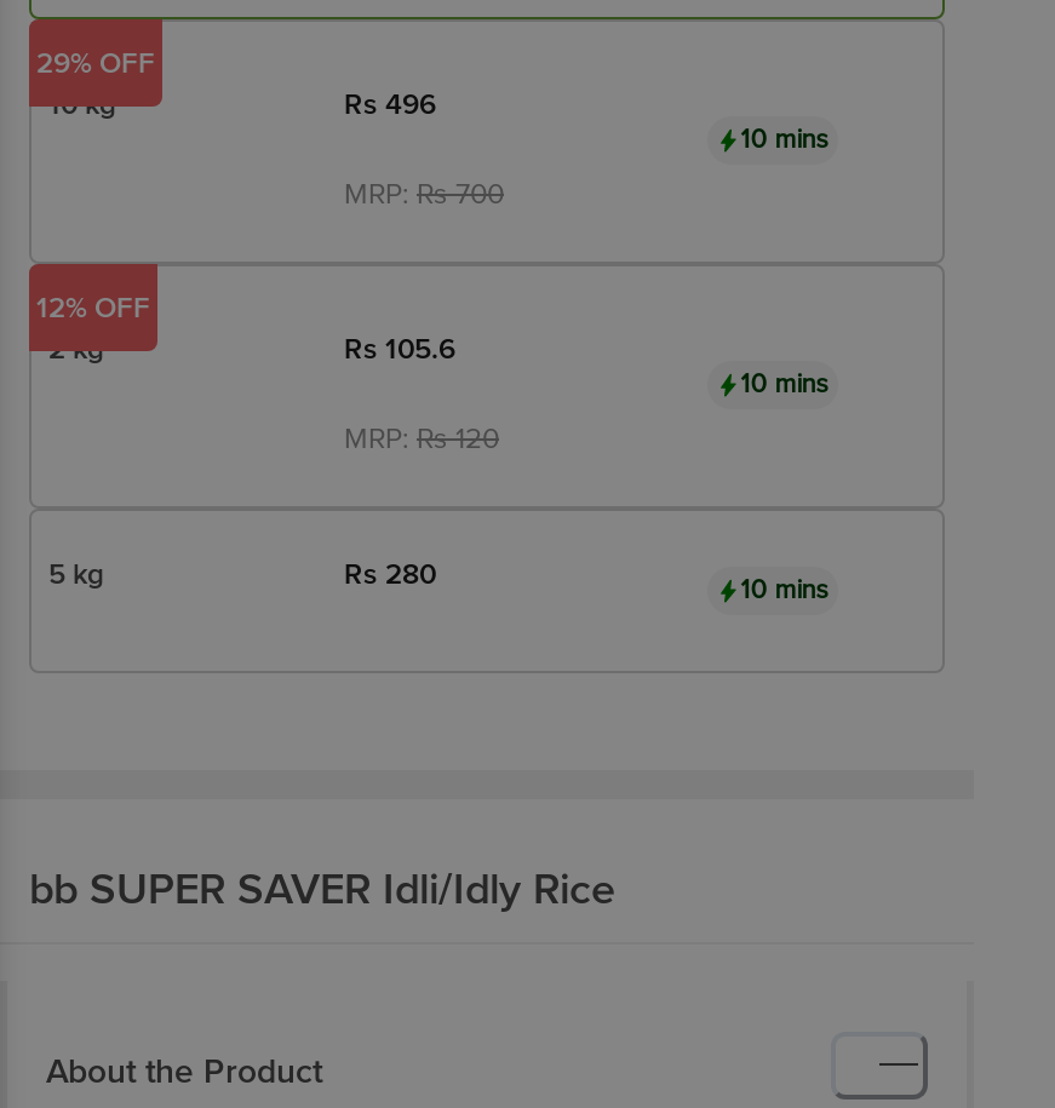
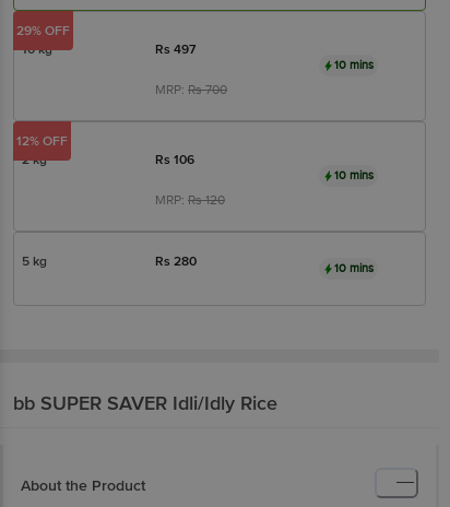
[344,87,436,124] Rs 496 -> [155,42,196,58] Rs 497
[344,332,455,368] Rs 105.6 -> [155,152,194,168] Rs 106

